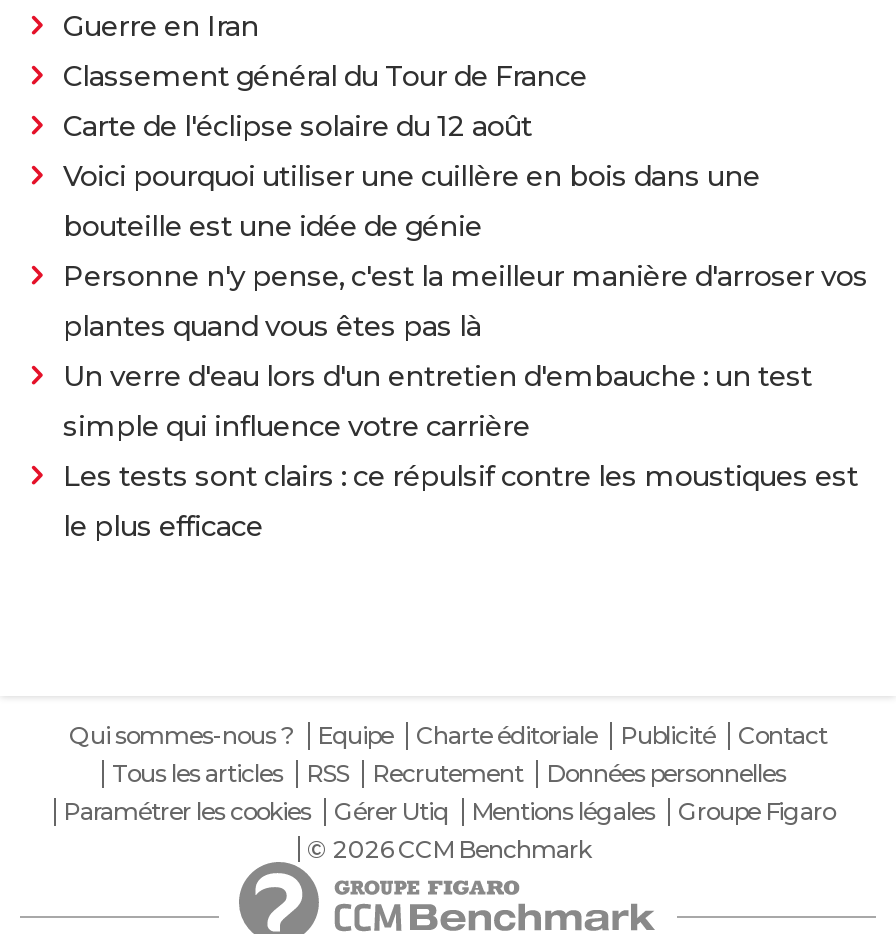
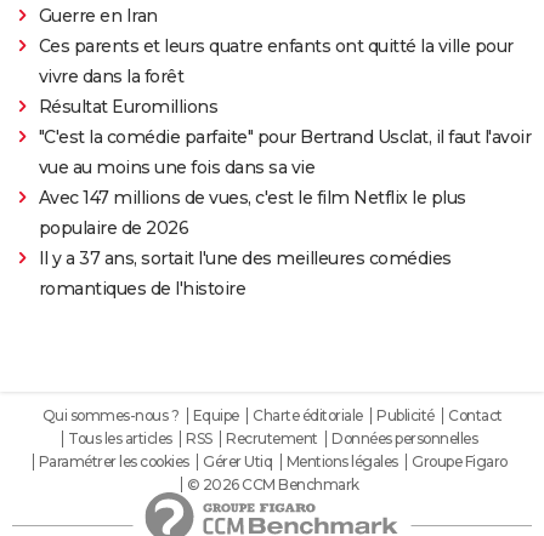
[63,59,868,545] Classement général du Tour de France | Carte de l'éclipse solaire du 12 août | Voici pourquoi utiliser une cuillère en bois dans une | bouteille est une idée de génie | Personne n'y pense, c'est la meilleur manière d'arroser vos | plantes quand vous êtes pas là | Un verre d'eau lors d'un entretien d'embauche : un test | simple qui influence votre carrière | Les tests sont clairs : ce répulsif contre les moustiques est | le plus efficace -> [38,36,531,300] Ces parents et leurs quatre enfants ont quitté la ville pour | vivre dans la forêt | Résultat Euromillions | "C'est la comédie parfaite" pour Bertrand Usclat, il faut l'avoir | vue au moins une fois dans sa vie | Avec 147 millions de vues, c'est le film Netflix le plus | populaire de 2026 | Il y a 37 ans, sortait l'une des meilleures comédies | romantiques de l'histoire

